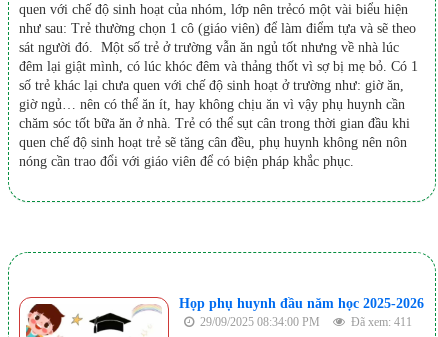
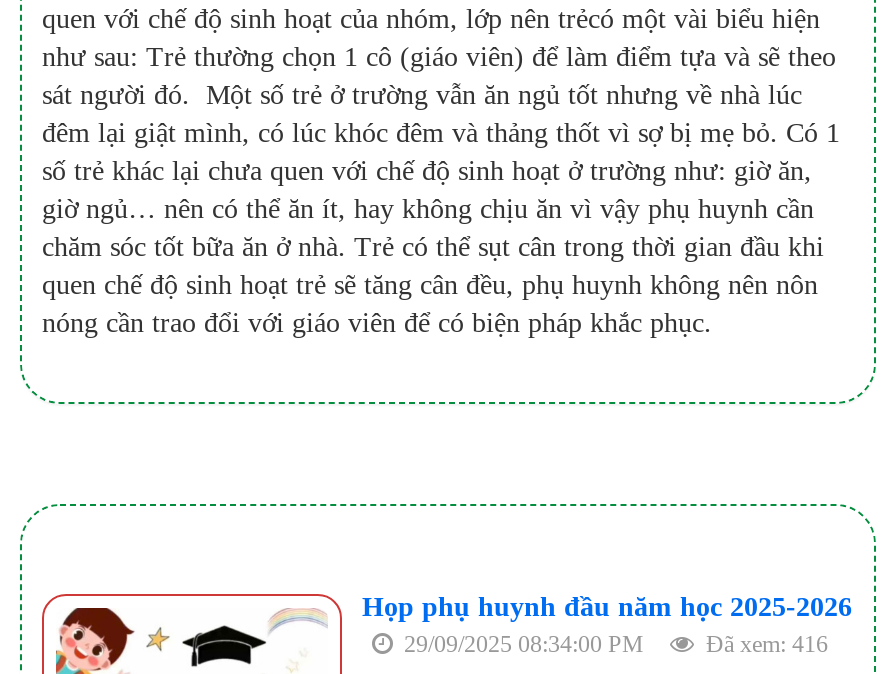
[197,315,412,329] 29/09/2025 08:34:00 PM Đã xem: 411 -> [398,630,828,658] 29/09/2025 08:34:00 PM Đã xem: 416

